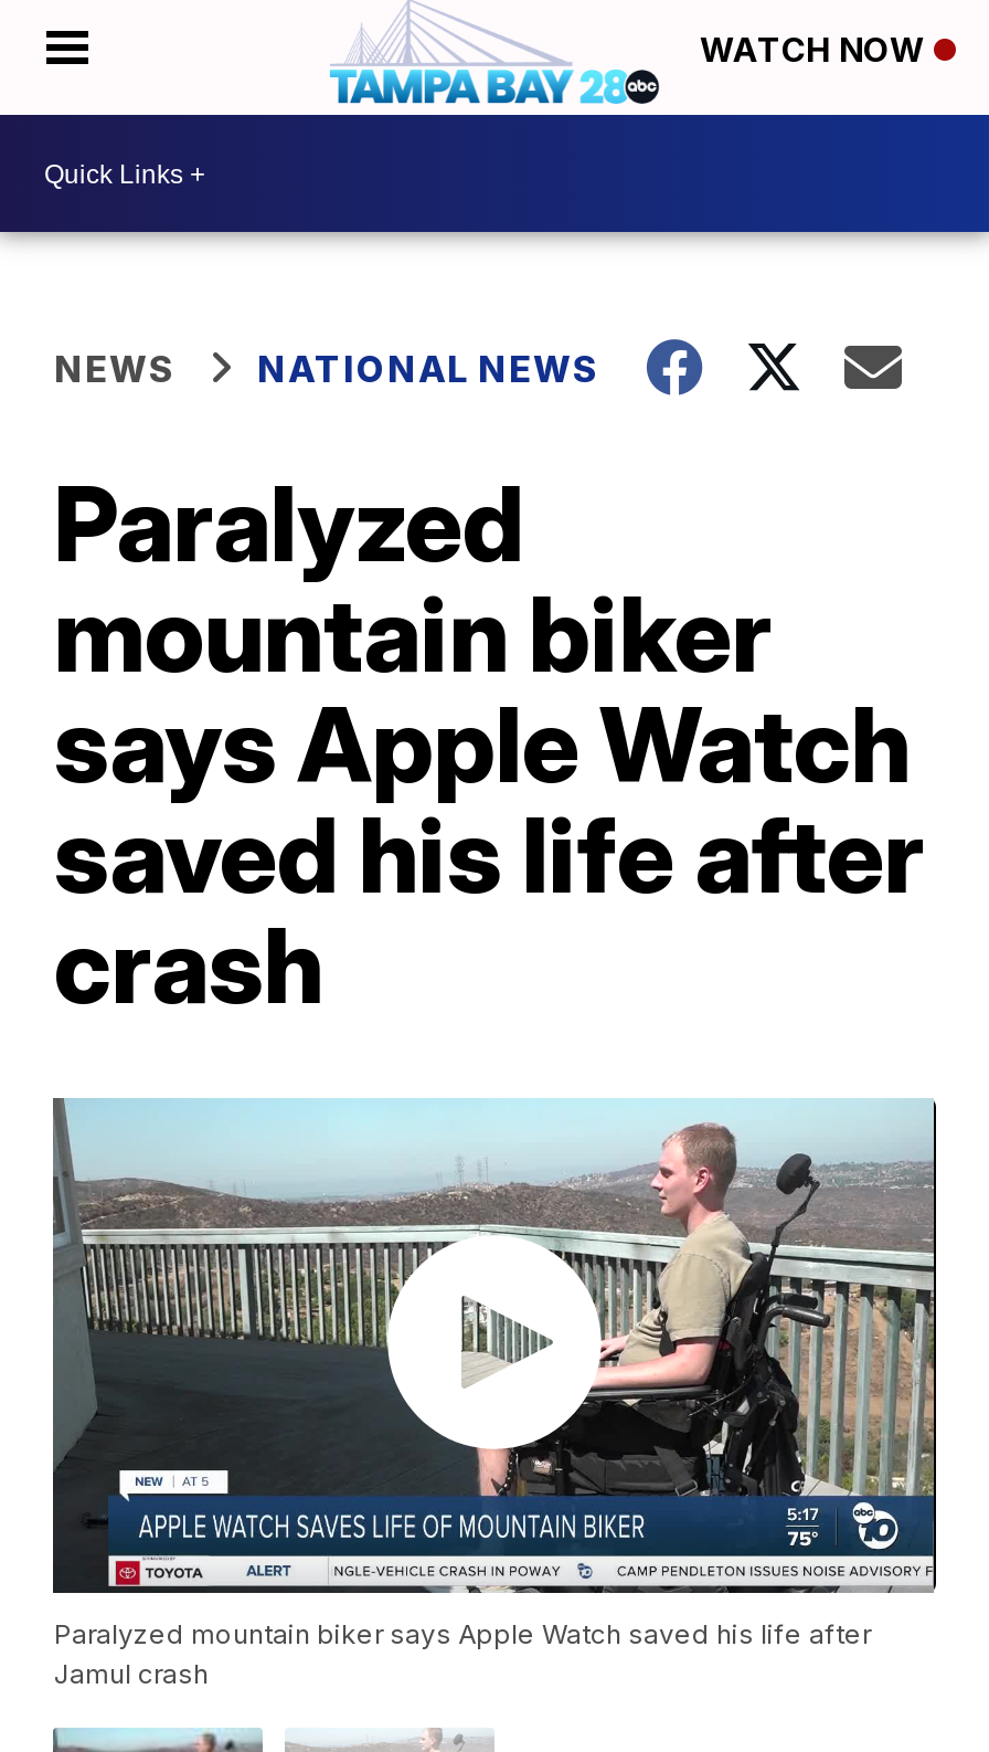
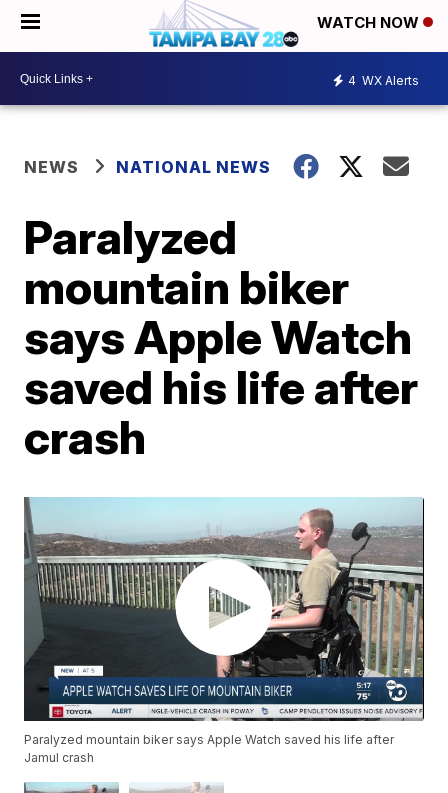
none -> [348,72,419,87] 4 WX Alerts

